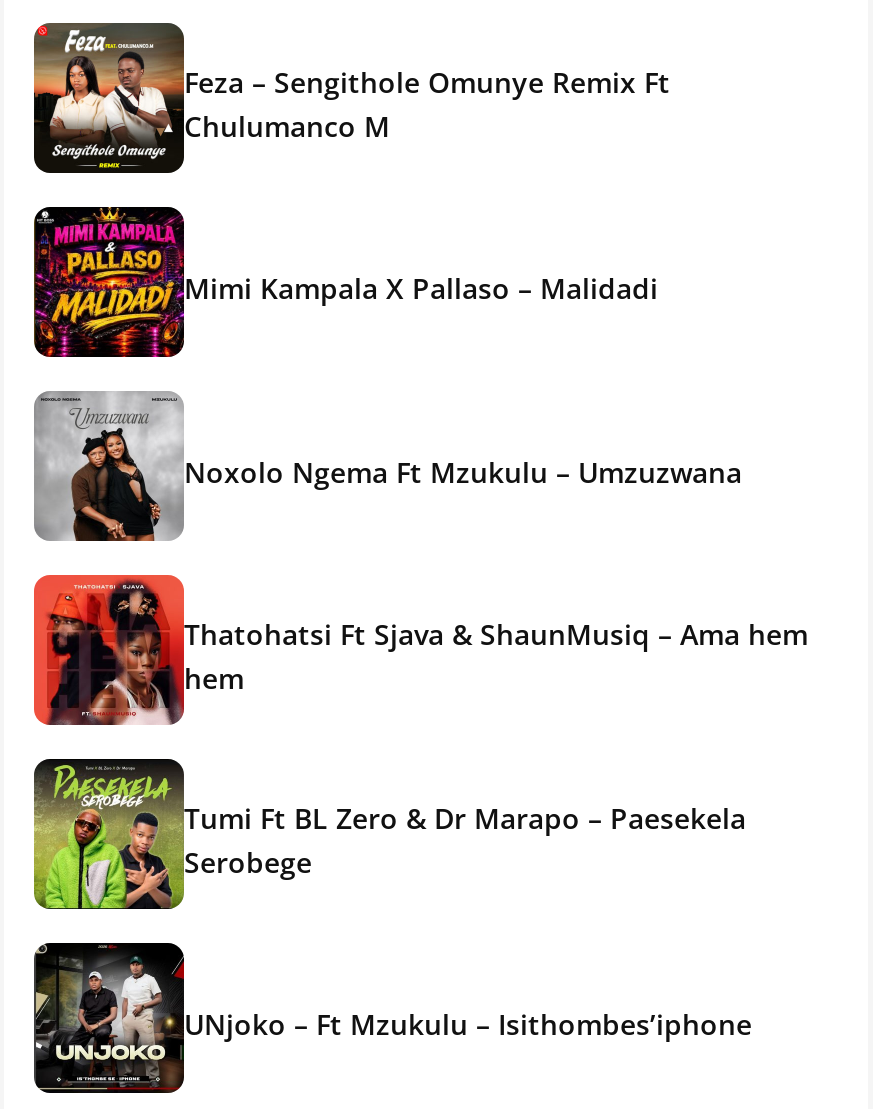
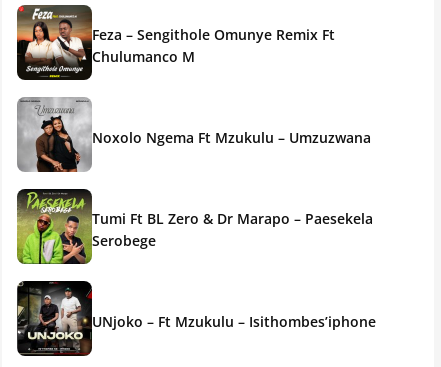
[34,207,658,357] [image] | Mimi Kampala X Pallaso – Malidadi -> none
[32,573,808,725] [image] | Thatohatsi Ft Sjava & ShaunMusiq – Ama hem | hem -> none

